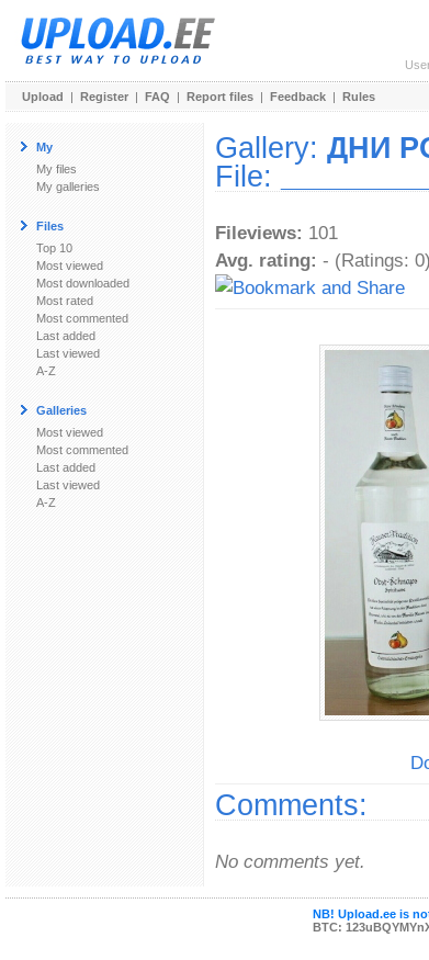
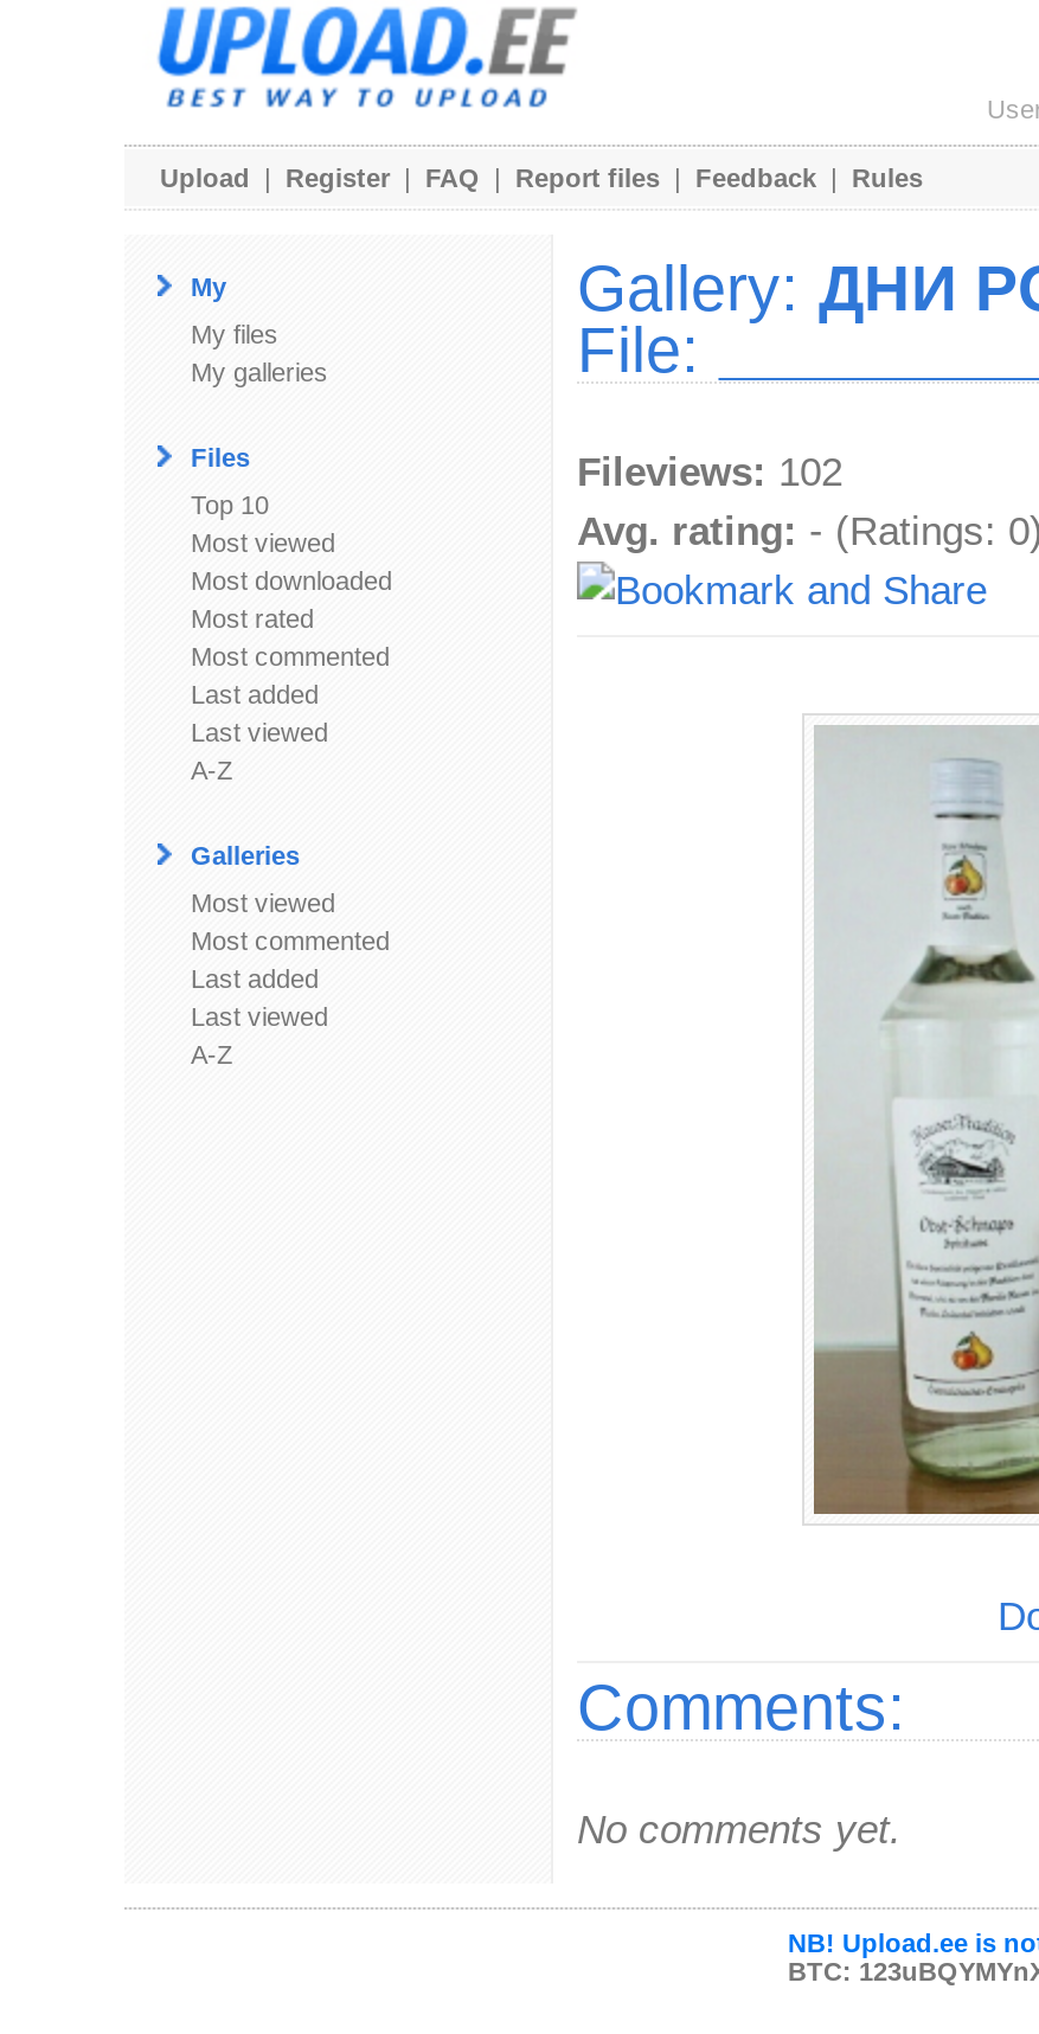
[215,222,338,244] Fileviews: 101 -> [577,448,842,495] Fileviews: 102

